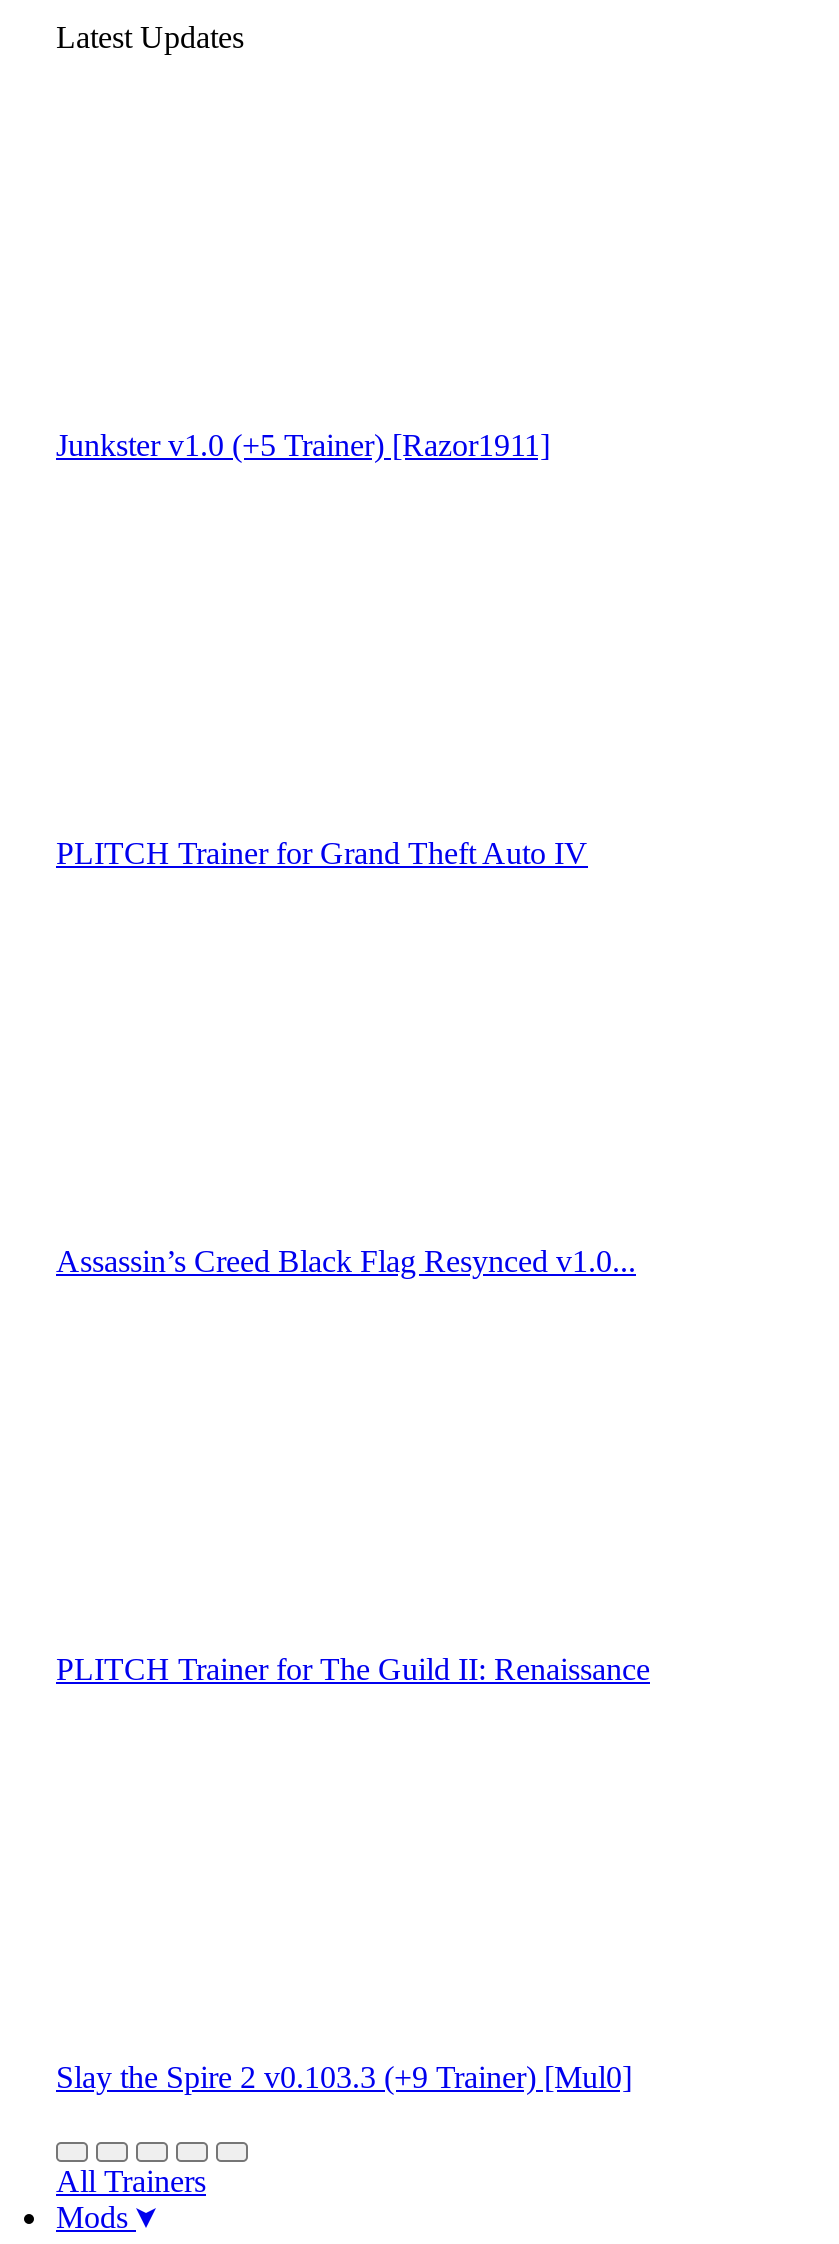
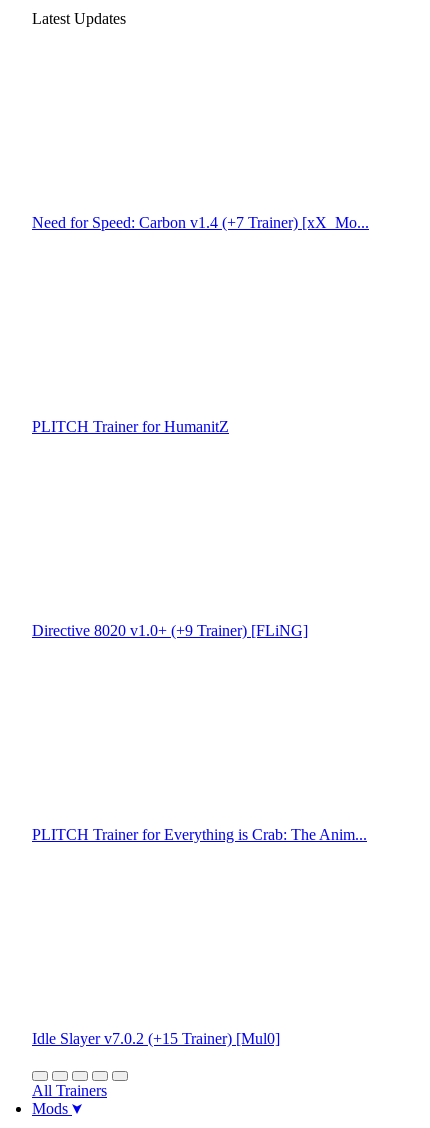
[56,428,550,462] Junkster v1.0 (+5 Trainer) [Razor1911] -> [32,214,369,231] Need for Speed: Carbon v1.4 (+7 Trainer) [xX_Mo...
[56,836,588,870] PLITCH Trainer for Grand Theft Auto IV -> [32,418,229,435] PLITCH Trainer for HumanitZ
[56,1244,636,1278] Assassin’s Creed Black Flag Resynced v1.0... -> [32,622,308,639] Directive 8020 v1.0+ (+9 Trainer) [FLiNG]
[56,1652,650,1686] PLITCH Trainer for The Guild II: Renaissance -> [32,826,367,843] PLITCH Trainer for Everything is Crab: The Anim...
[56,2060,632,2094] Slay the Spire 2 v0.103.3 (+9 Trainer) [Mul0] -> [32,1030,280,1047] Idle Slayer v7.0.2 (+15 Trainer) [Mul0]

